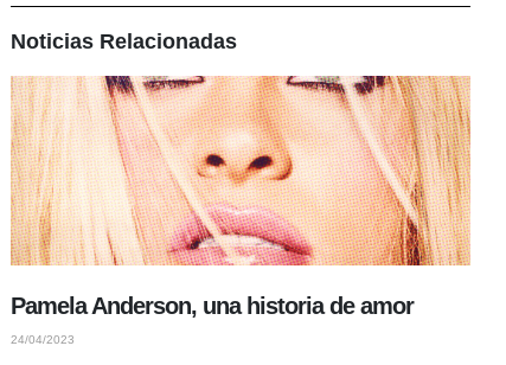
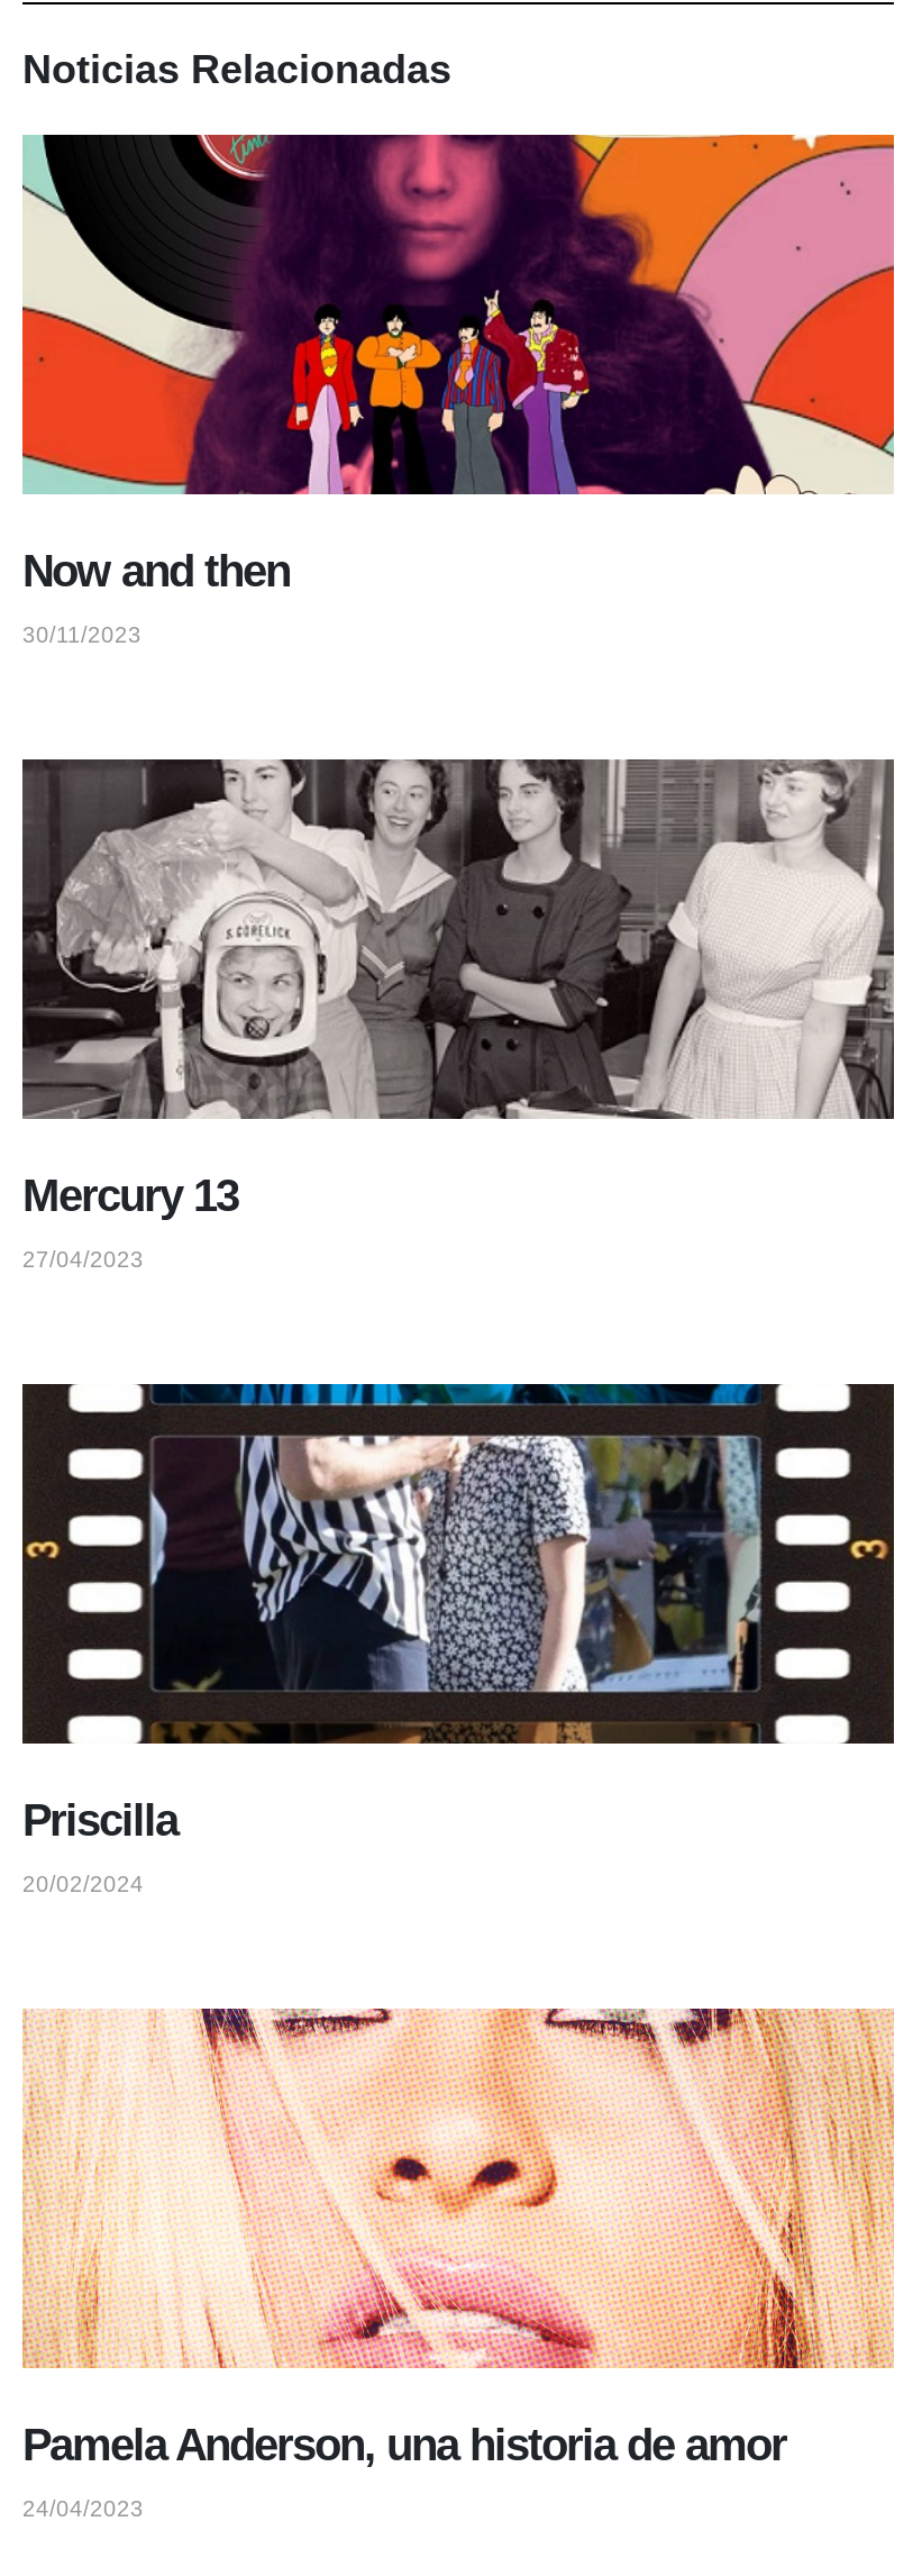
none -> [20,133,896,648] [image] | Now and then | 30/11/2023
none -> [20,757,896,1272] [image] | Mercury 13 | 27/04/2023
none -> [20,1382,896,1897] [image] | Priscilla | 20/02/2024

